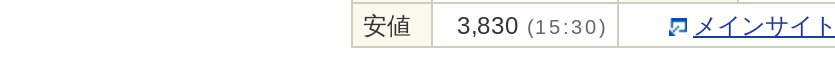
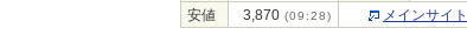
[363,12,607,40] 安値 3,830 (15:30) -> [187,7,332,23] 安値 3,870 (09:28)

